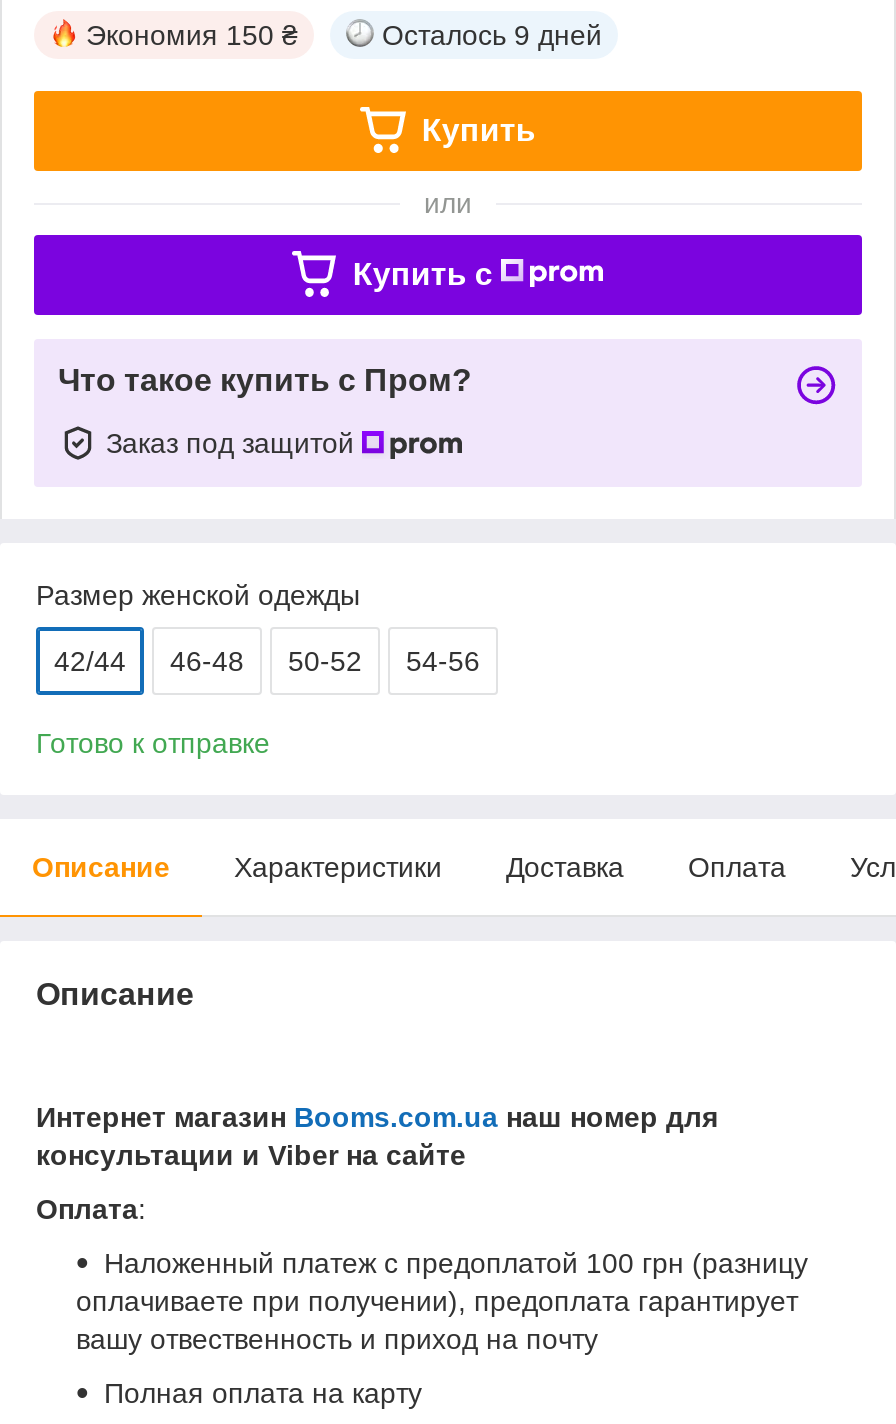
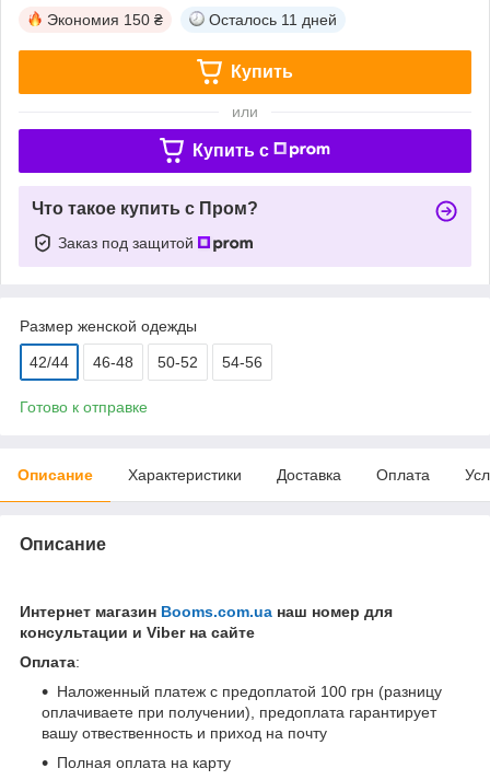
[382,19,602,51] Осталось 9 дней -> [209,11,337,28] Осталось 11 дней

